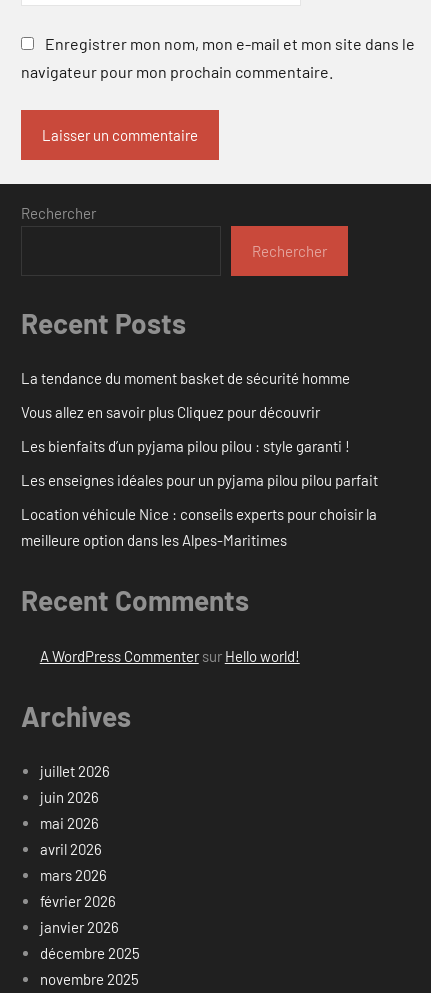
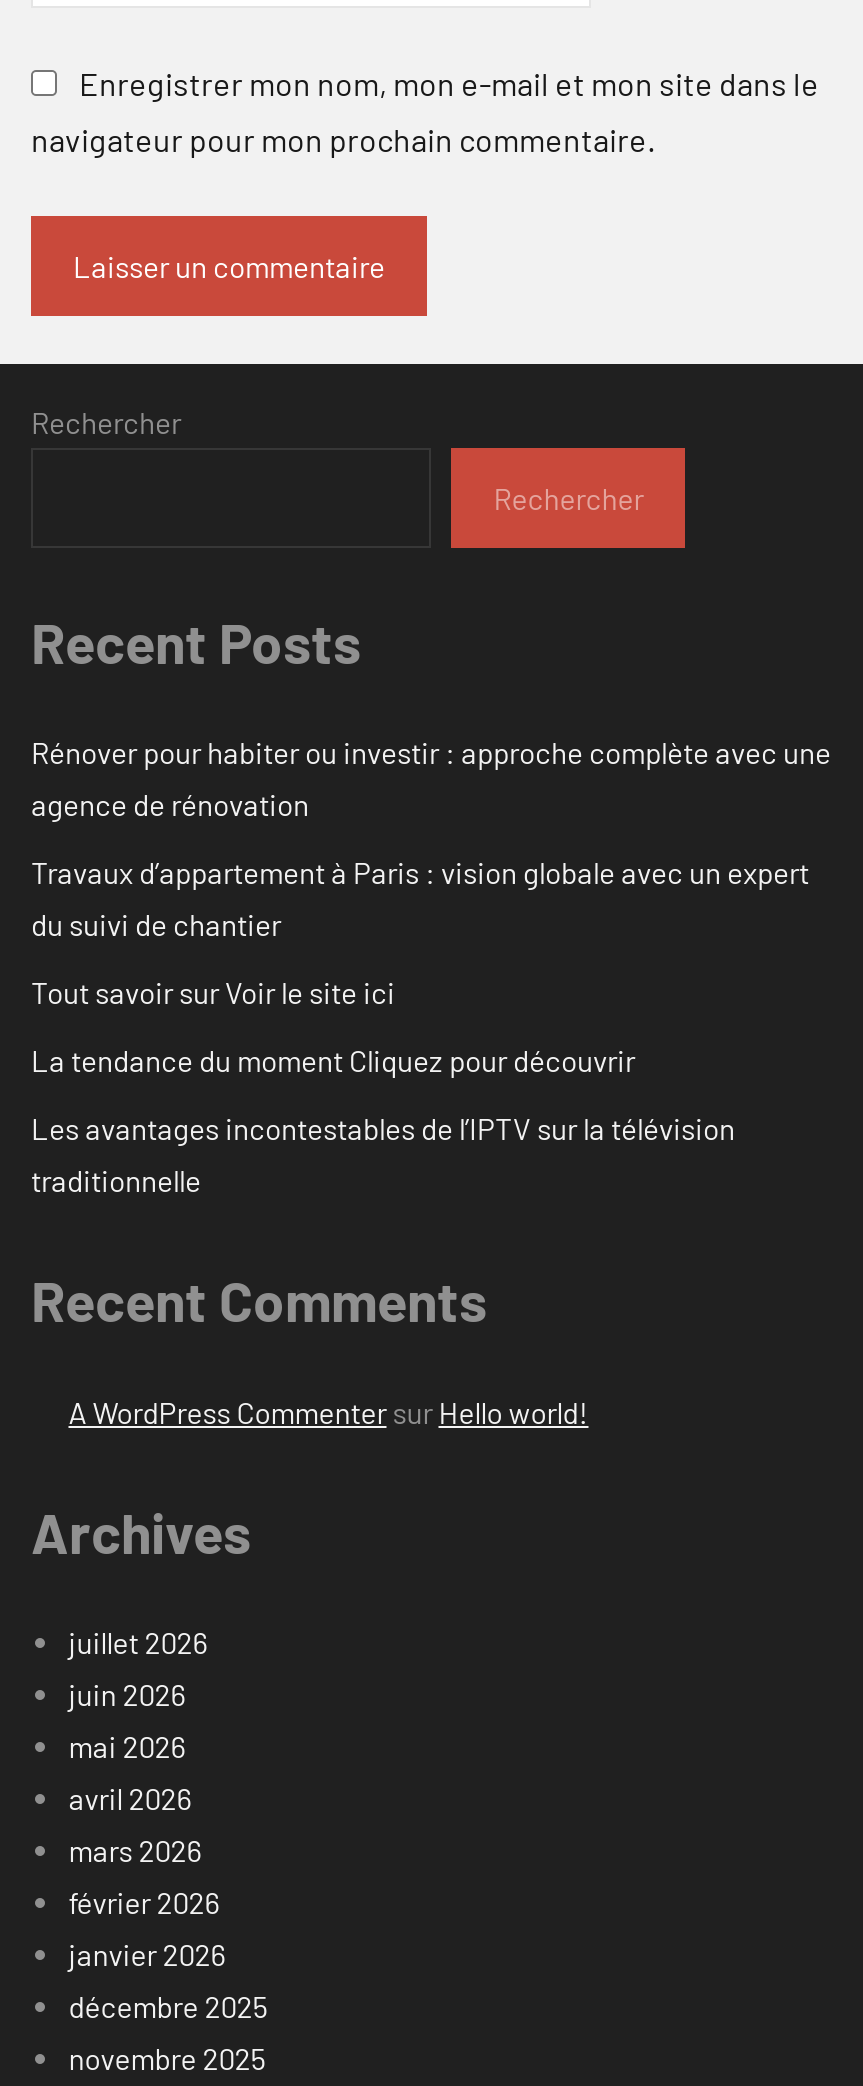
[21,369,350,387] La tendance du moment basket de sécurité homme -> [31,735,831,823] Rénover pour habiter ou investir : approche complète avec une | agence de rénovation
[21,403,320,421] Vous allez en savoir plus Cliquez pour découvrir -> [31,855,809,943] Travaux d’appartement à Paris : vision globale avec un expert | du suivi de chantier
[21,437,350,455] Les bienfaits d’un pyjama pilou pilou : style garanti ! -> [31,975,395,1011] Tout savoir sur Voir le site ici
[21,471,378,489] Les enseignes idéales pour un pyjama pilou pilou parfait -> [31,1043,635,1079] La tendance du moment Cliquez pour découvrir
[21,505,377,549] Location véhicule Nice : conseils experts pour choisir la | meilleure option dans les Alpes-Maritimes -> [31,1111,735,1199] Les avantages incontestables de l’IPTV sur la télévision | traditionnelle

